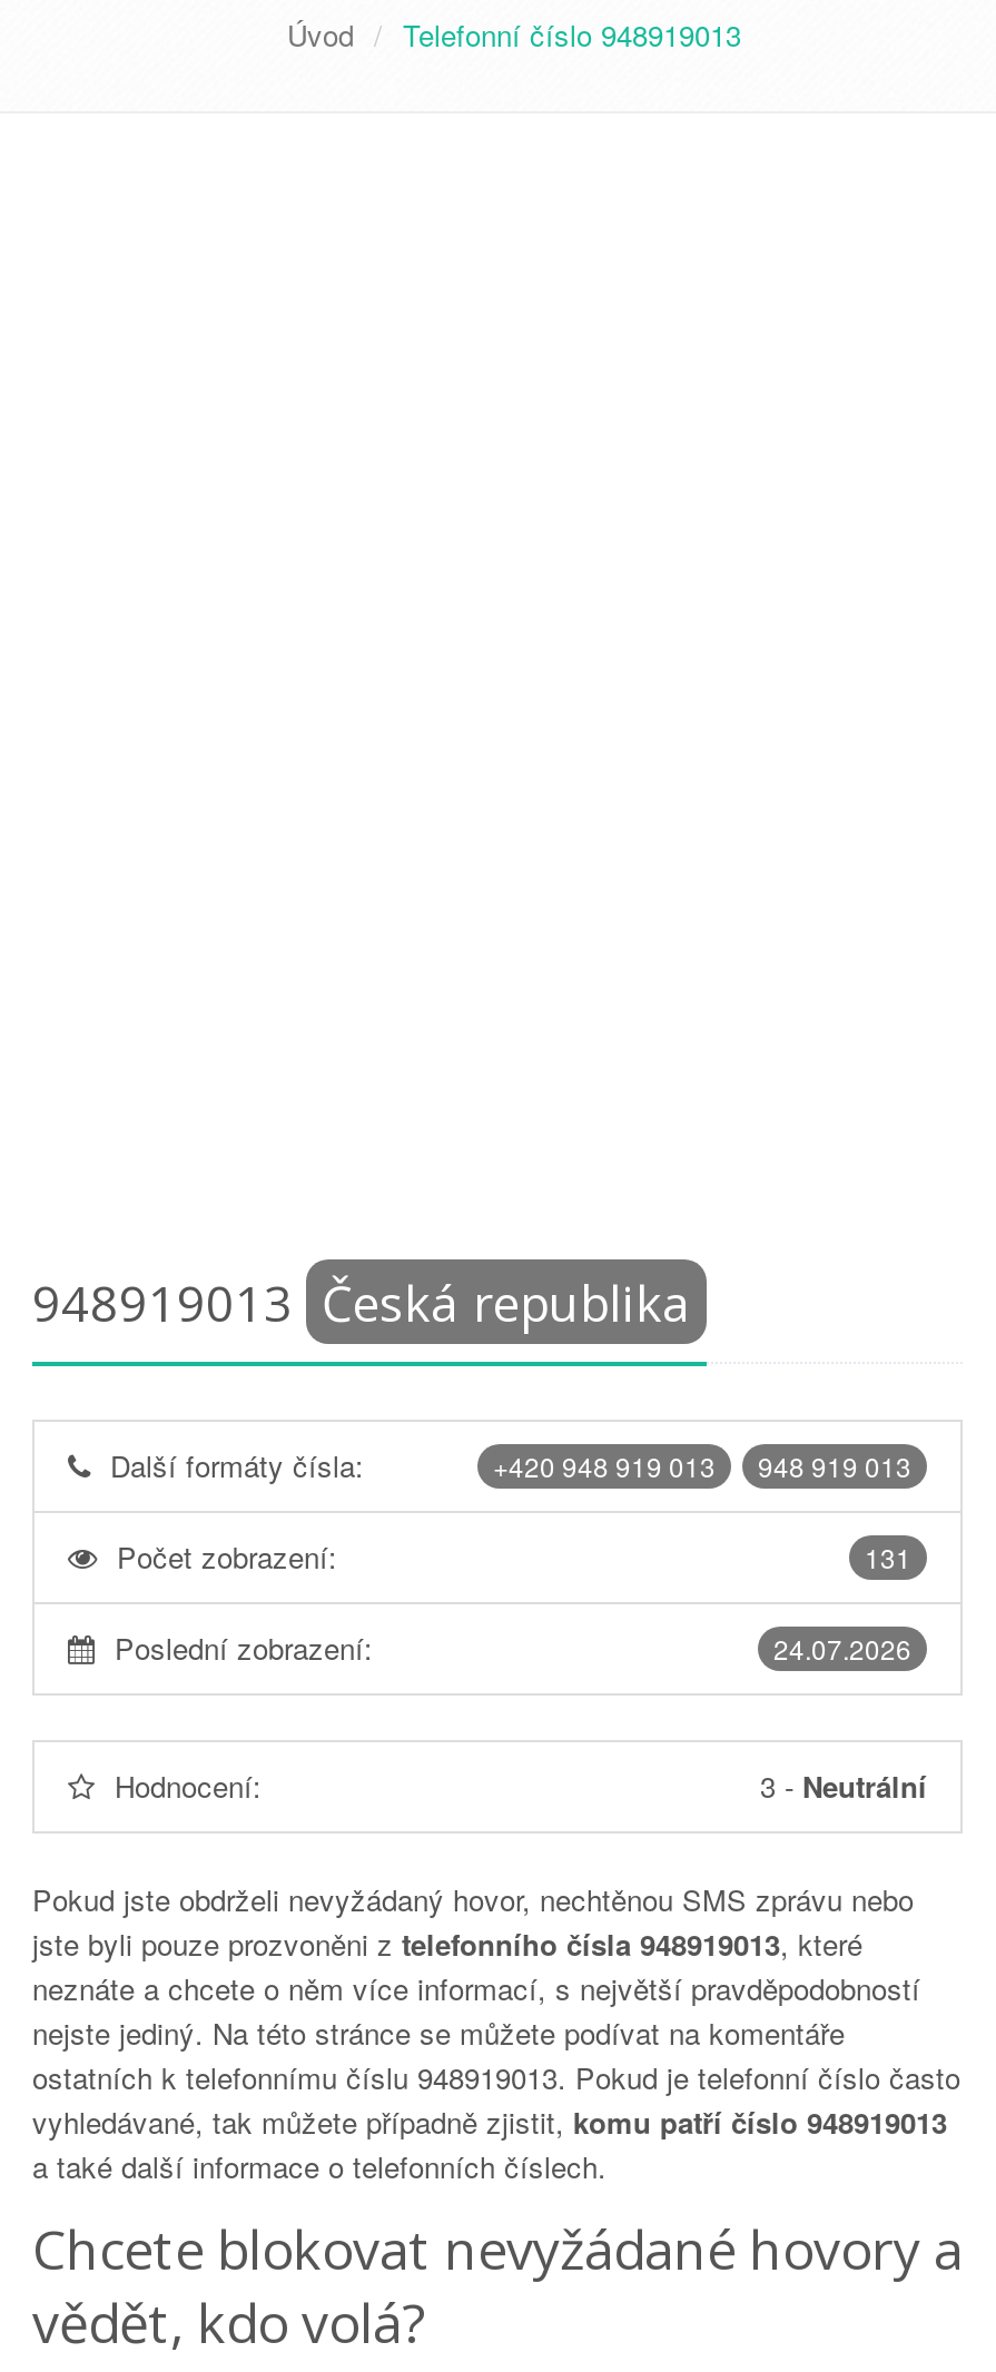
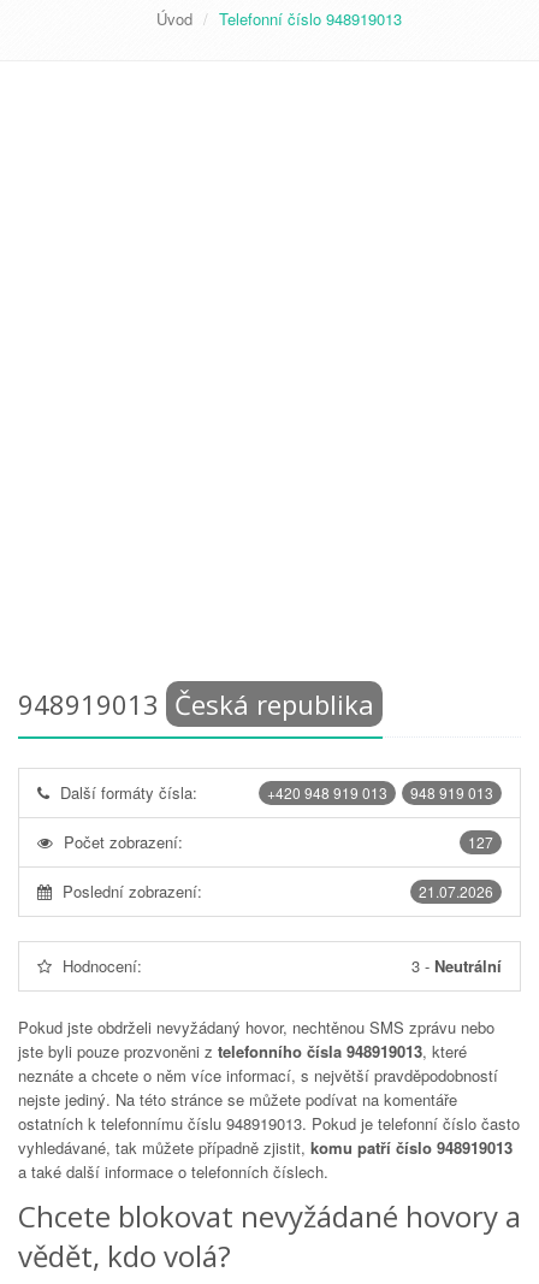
[865,1538,911,1575] 131 -> [468,832,493,852] 127
[773,1629,911,1667] 24.07.2026 -> [419,881,493,901] 21.07.2026

